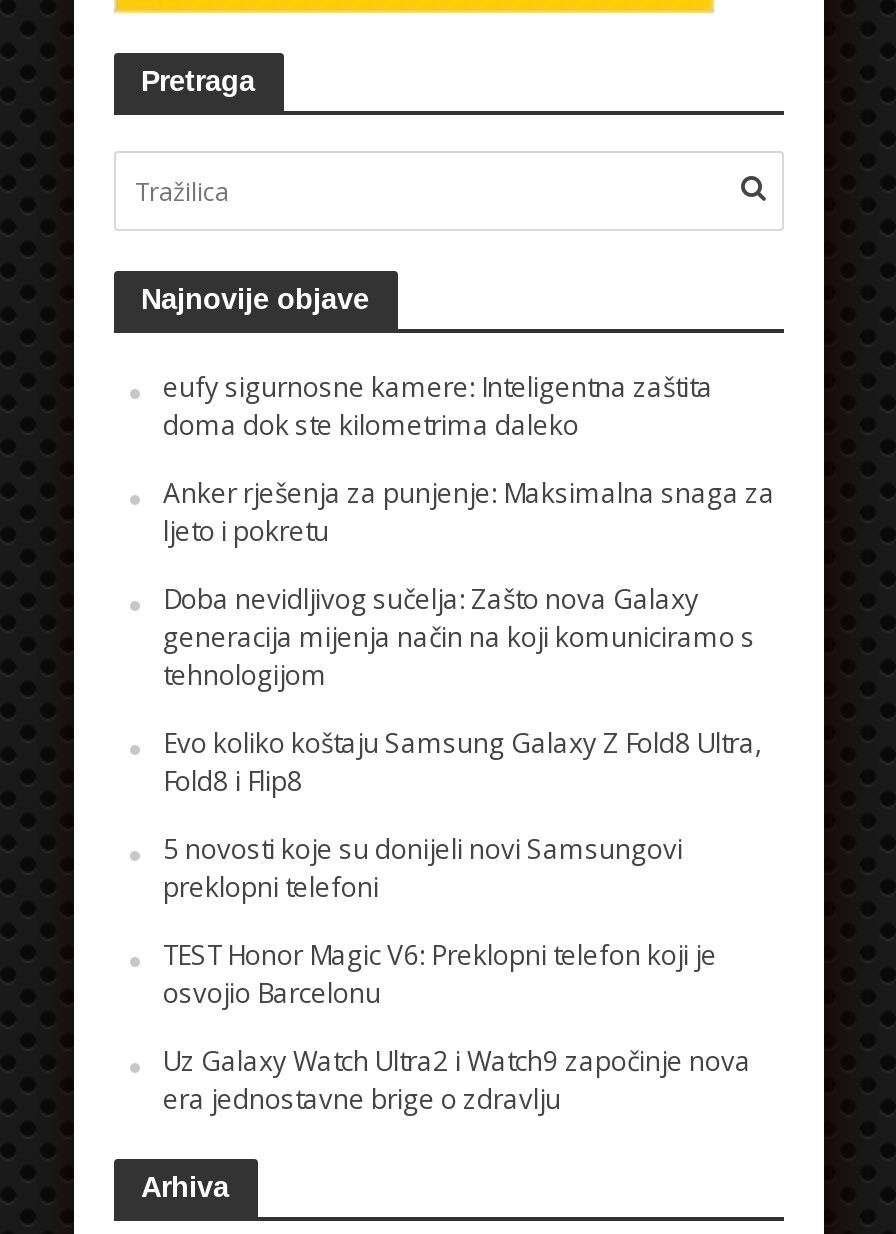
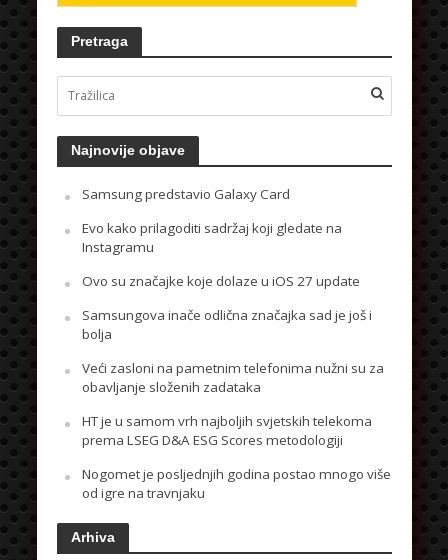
[163,369,713,443] eufy sigurnosne kamere: Inteligentna zaštita | doma dok ste kilometrima daleko -> [81,185,289,203] Samsung predstavio Galaxy Card
[163,475,775,549] Anker rješenja za punjenje: Maksimalna snaga za | ljeto i pokretu -> [81,219,341,256] Evo kako prilagoditi sadržaj koji gledate na | Instagramu
[163,581,755,693] Doba nevidljivog sučelja: Zašto nova Galaxy | generacija mijenja način na koji komuniciramo s | tehnologijom -> [81,272,359,290] Ovo su značajke koje dolaze u iOS 27 update
[163,725,761,799] Evo koliko koštaju Samsung Galaxy Z Fold8 Ultra, | Fold8 i Flip8 -> [81,306,371,343] Samsungova inače odlična značajka sad je još i | bolja
[163,831,683,905] 5 novosti koje su donijeli novi Samsungovi | preklopni telefoni -> [81,359,383,396] Veći zasloni na pametnim telefonima nužni su za | obavljanje složenih zadataka
[163,937,717,1011] TEST Honor Magic V6: Preklopni telefon koji je | osvojio Barcelonu -> [81,412,371,449] HT je u samom vrh najboljih svjetskih telekoma | prema LSEG D&A ESG Scores metodologiji
[163,1043,751,1117] Uz Galaxy Watch Ultra2 i Watch9 započinje nova | era jednostavne brige o zdravlju -> [81,465,390,502] Nogomet je posljednjih godina postao mnogo više | od igre na travnjaku

